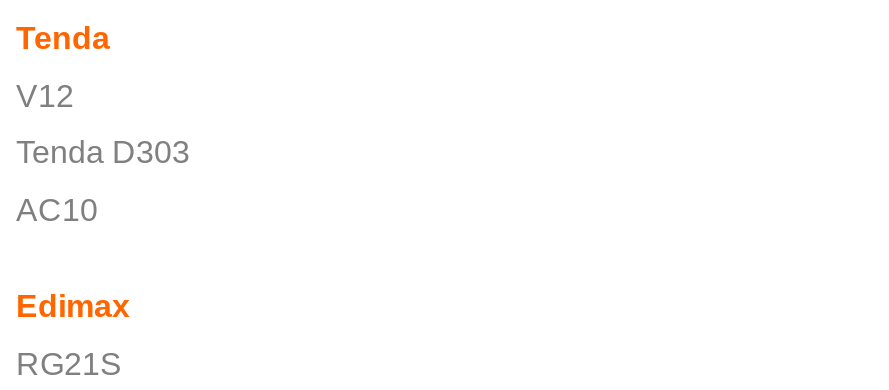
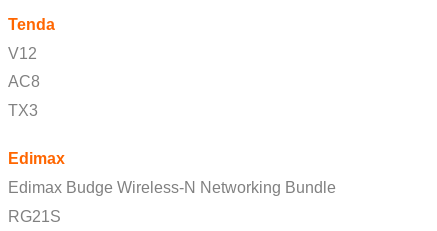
[16,136,190,170] Tenda D303 -> [8,73,40,90] AC8
[16,193,98,227] AC10 -> [8,102,38,119] TX3
none -> [8,179,336,196] Edimax Budge Wireless-N Networking Bundle

